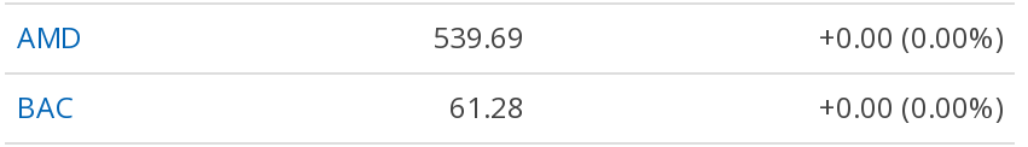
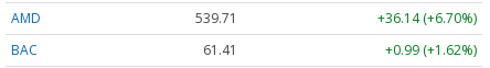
[432,16,524,57] 539.69 -> [195,8,237,27] 539.71
[819,16,1003,57] +0.00 (0.00%) -> [377,8,477,27] +36.14 (+6.70%)
[449,86,524,127] 61.28 -> [203,40,237,59] 61.41
[819,86,1003,127] +0.00 (0.00%) -> [385,40,477,59] +0.99 (+1.62%)

